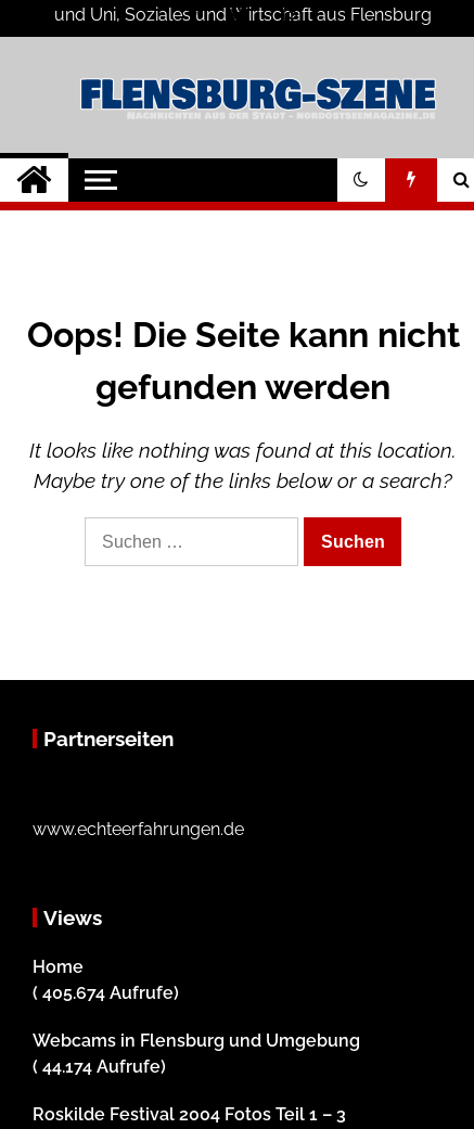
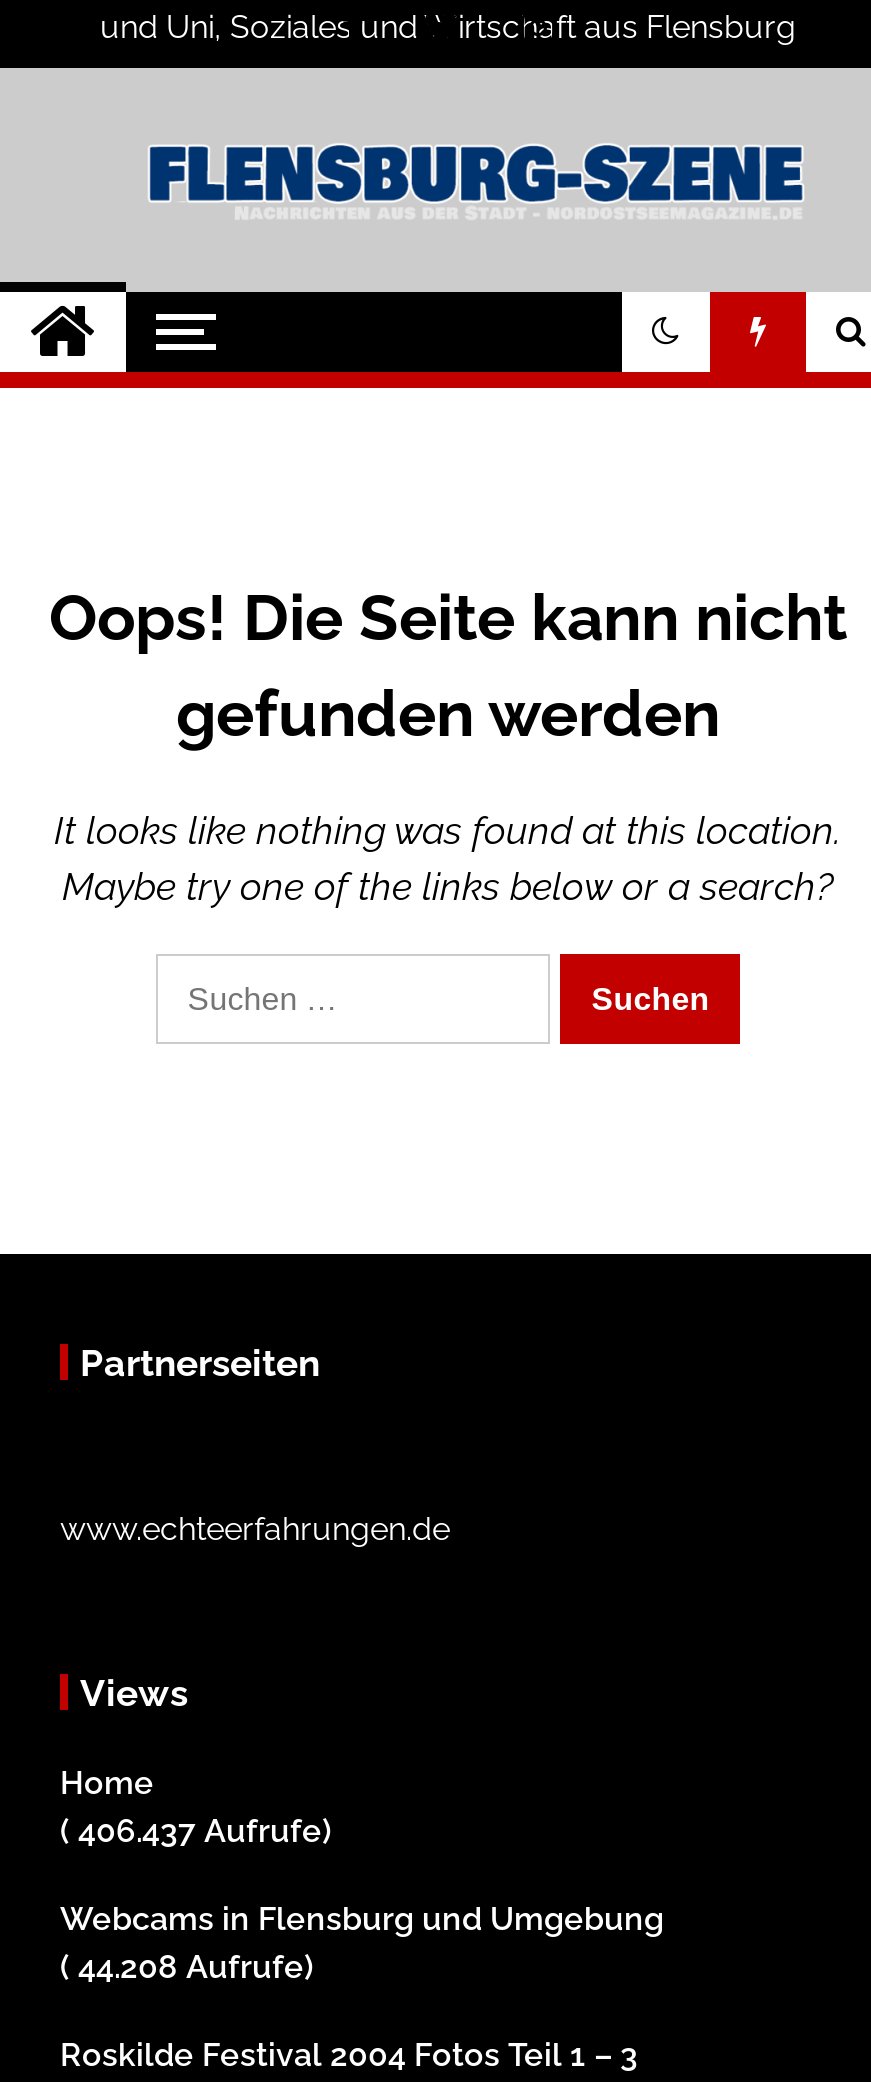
[33,983,179,1003] ( 405.674 Aufrufe) -> [60,1812,332,1850] ( 406.437 Aufrufe)
[33,1057,166,1077] ( 44.174 Aufrufe) -> [60,1948,314,1986] ( 44.208 Aufrufe)

